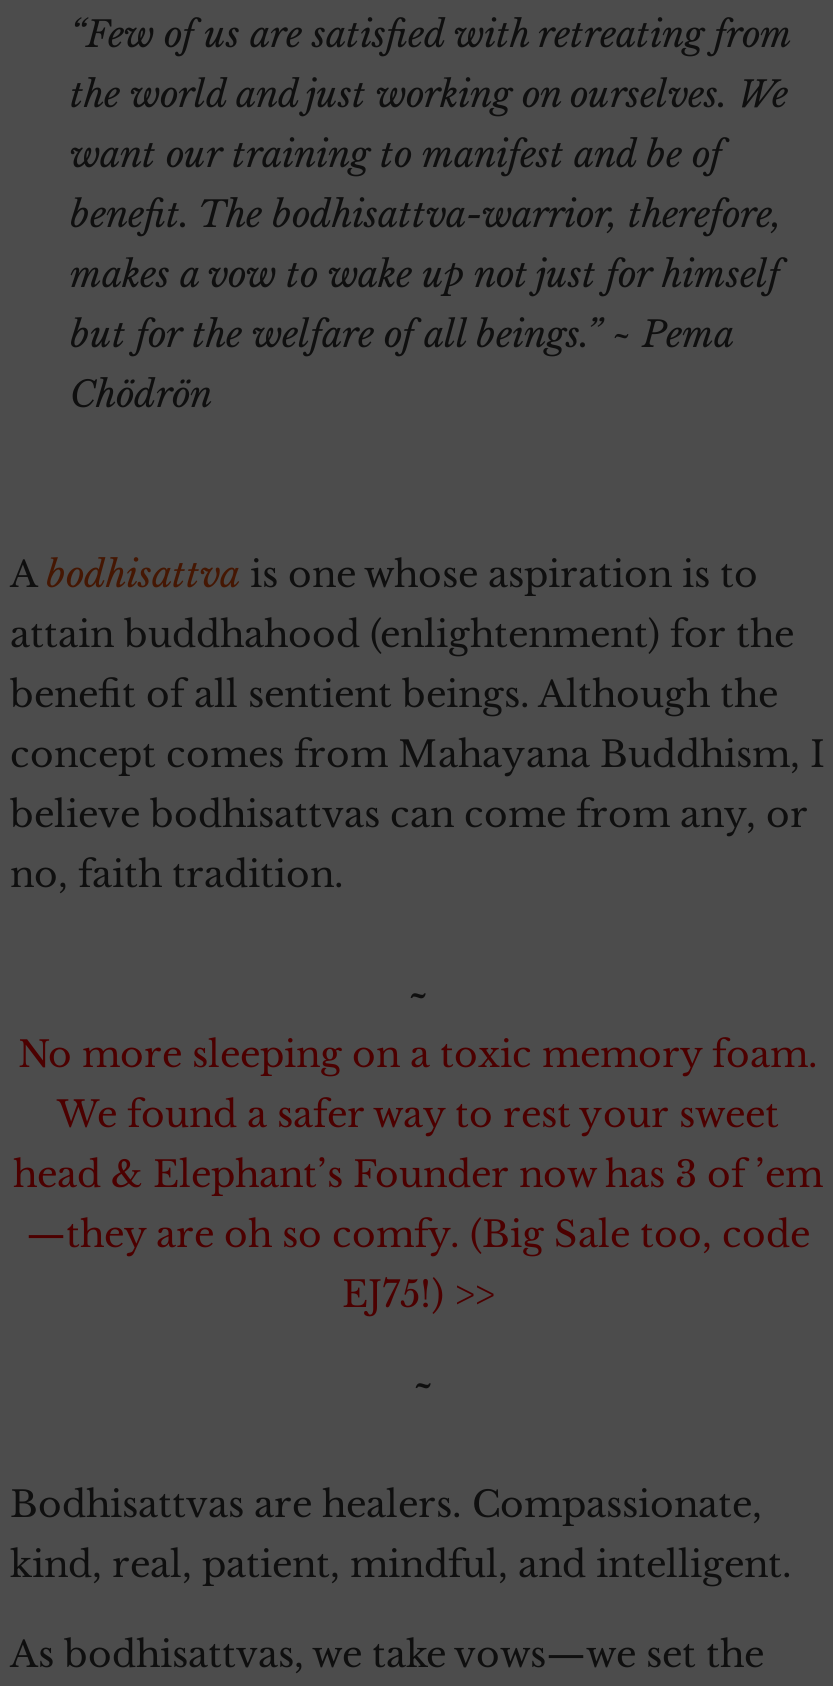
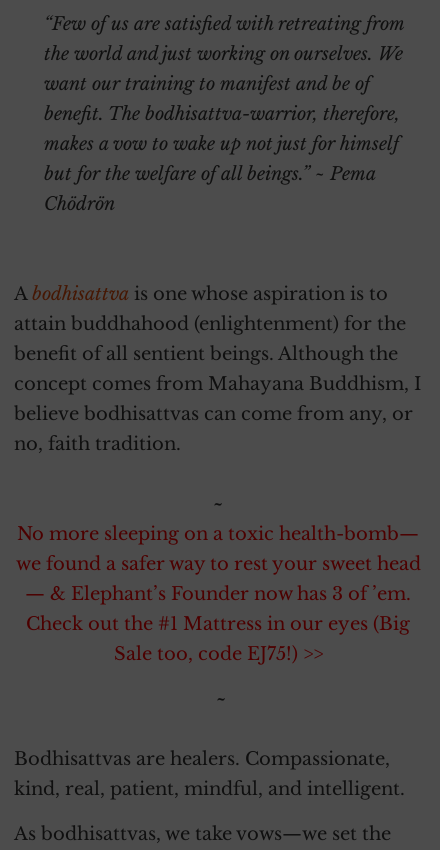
[13,1033,823,1317] No more sleeping on a toxic memory foam. | We found a safer way to rest your sweet | head & Elephant’s Founder now has 3 of ’em | —they are oh so comfy. (Big Sale too, code | EJ75!) >> -> [15,523,420,665] No more sleeping on a toxic health-bomb— | we found a safer way to rest your sweet head | — & Elephant’s Founder now has 3 of ’em. | Check out the #1 Mattress in our eyes (Big | Sale too, code EJ75!) >>

